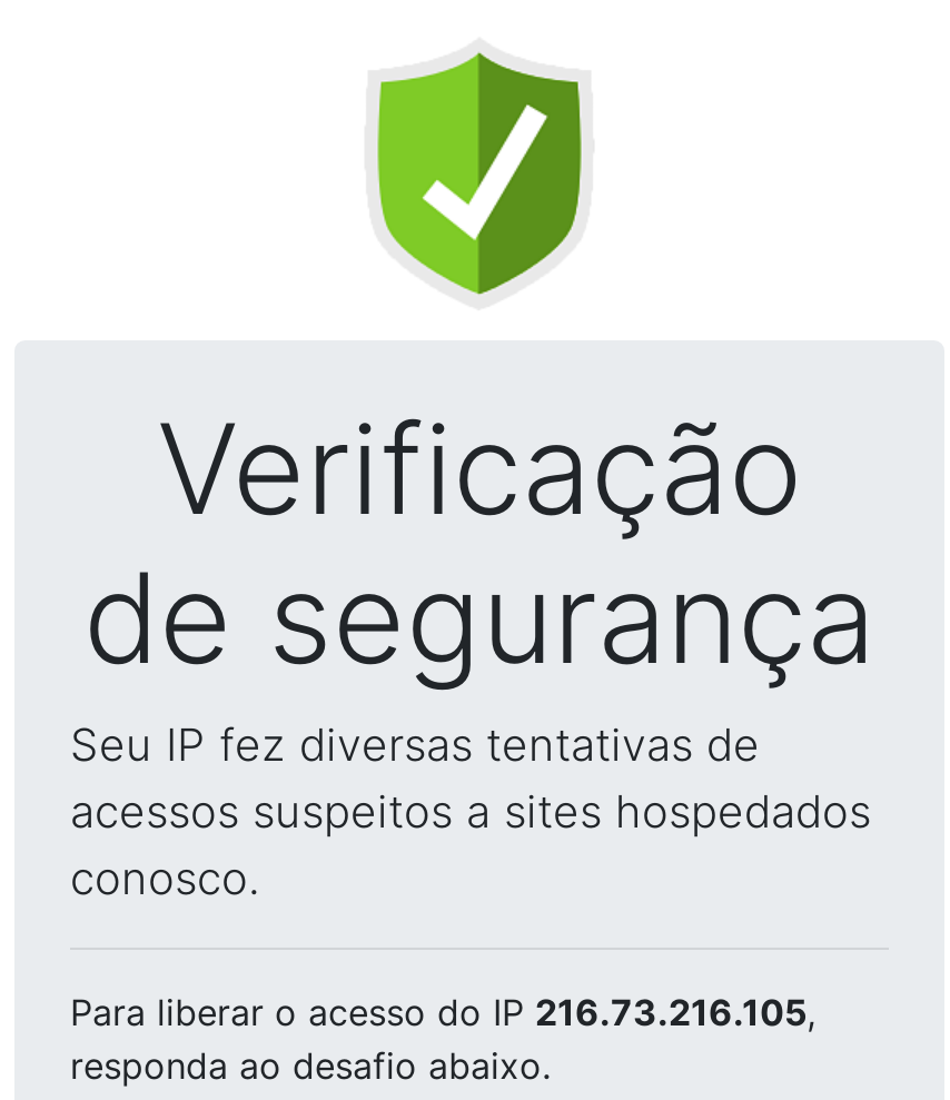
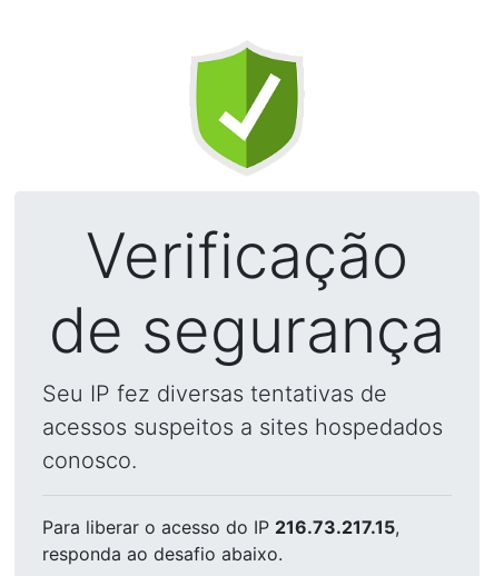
[70,990,815,1034] Para liberar o acesso do IP 216.73.216.105, -> [42,516,399,538] Para liberar o acesso do IP 216.73.217.15,

